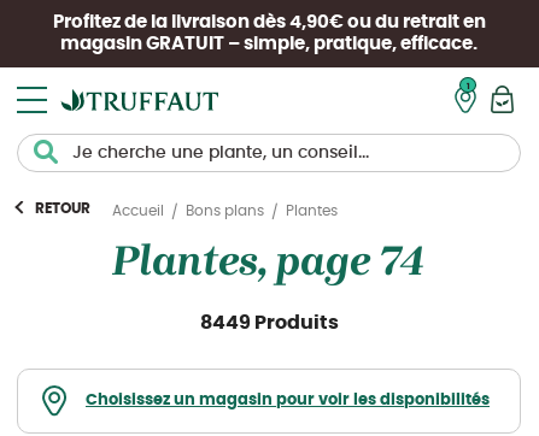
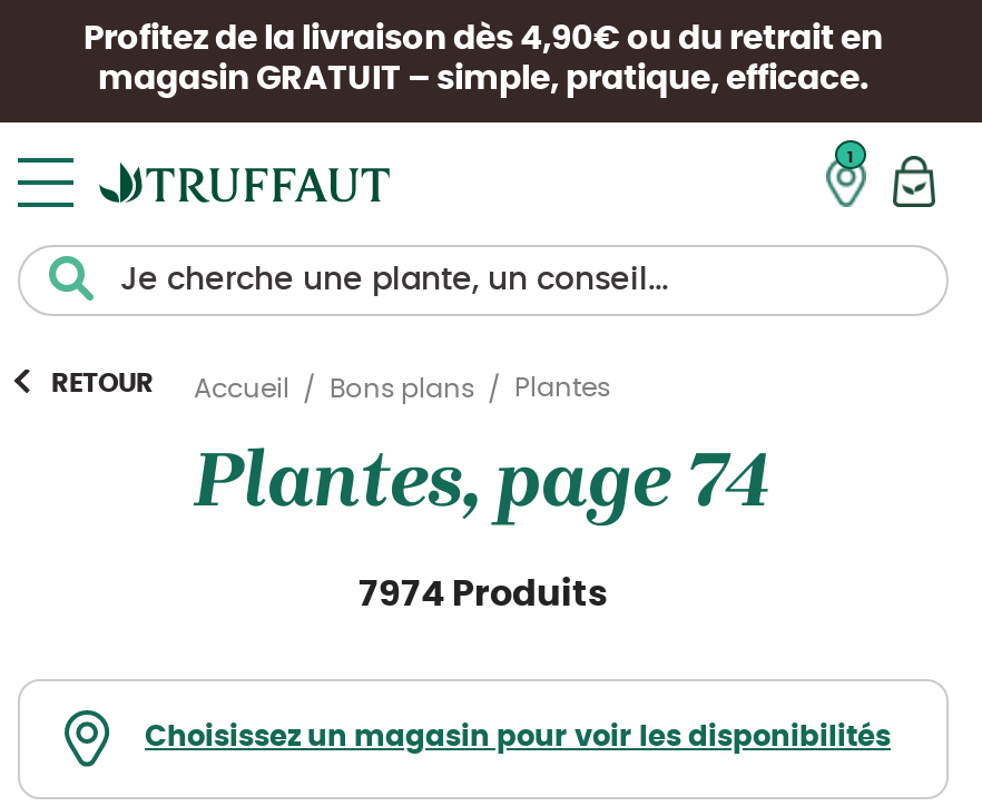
[200,313,338,332] 8449 Produits -> [359,577,608,612] 7974 Produits

